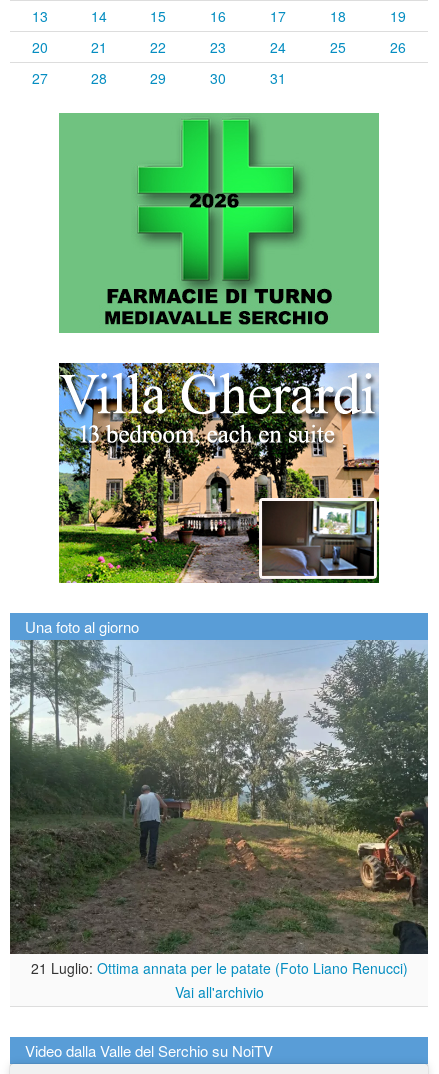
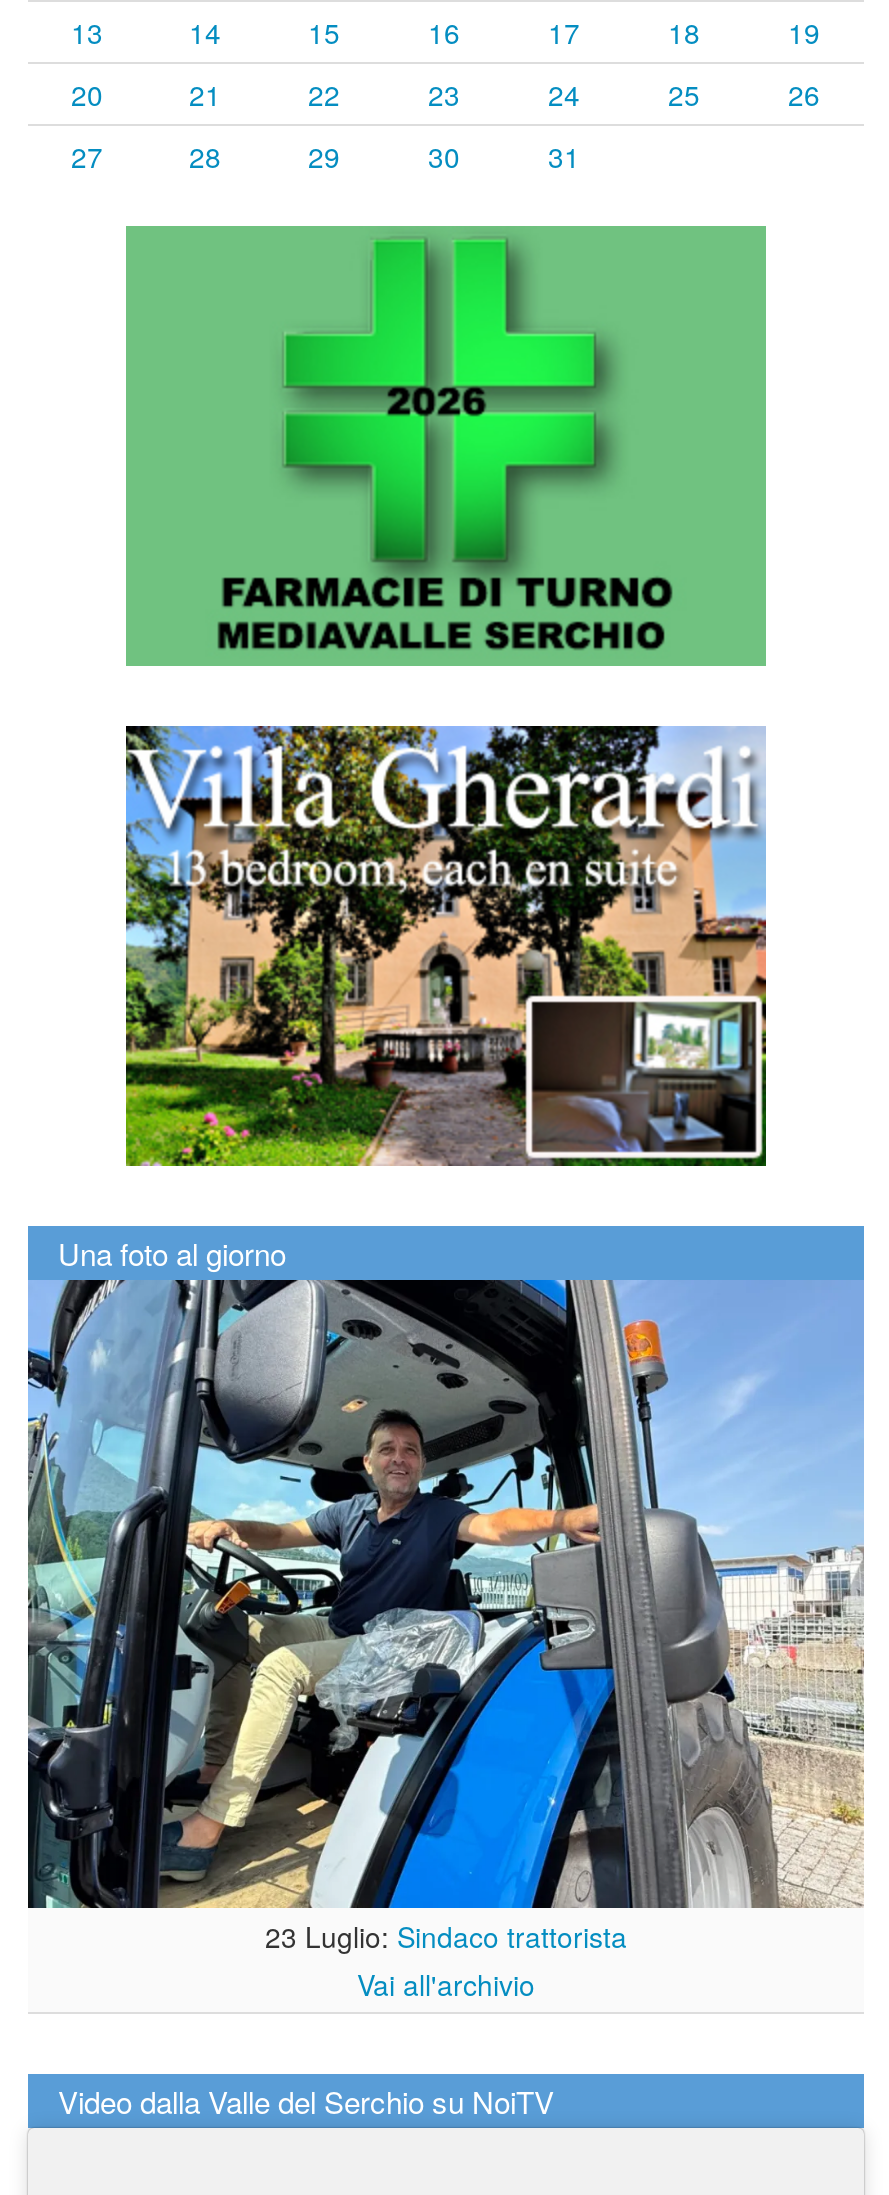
[9,639,429,978] [image] | 21 Luglio: Ottima annata per le patate (Foto Liano Renucci) -> [28,1278,864,1956] [image] | 23 Luglio: Sindaco trattorista

